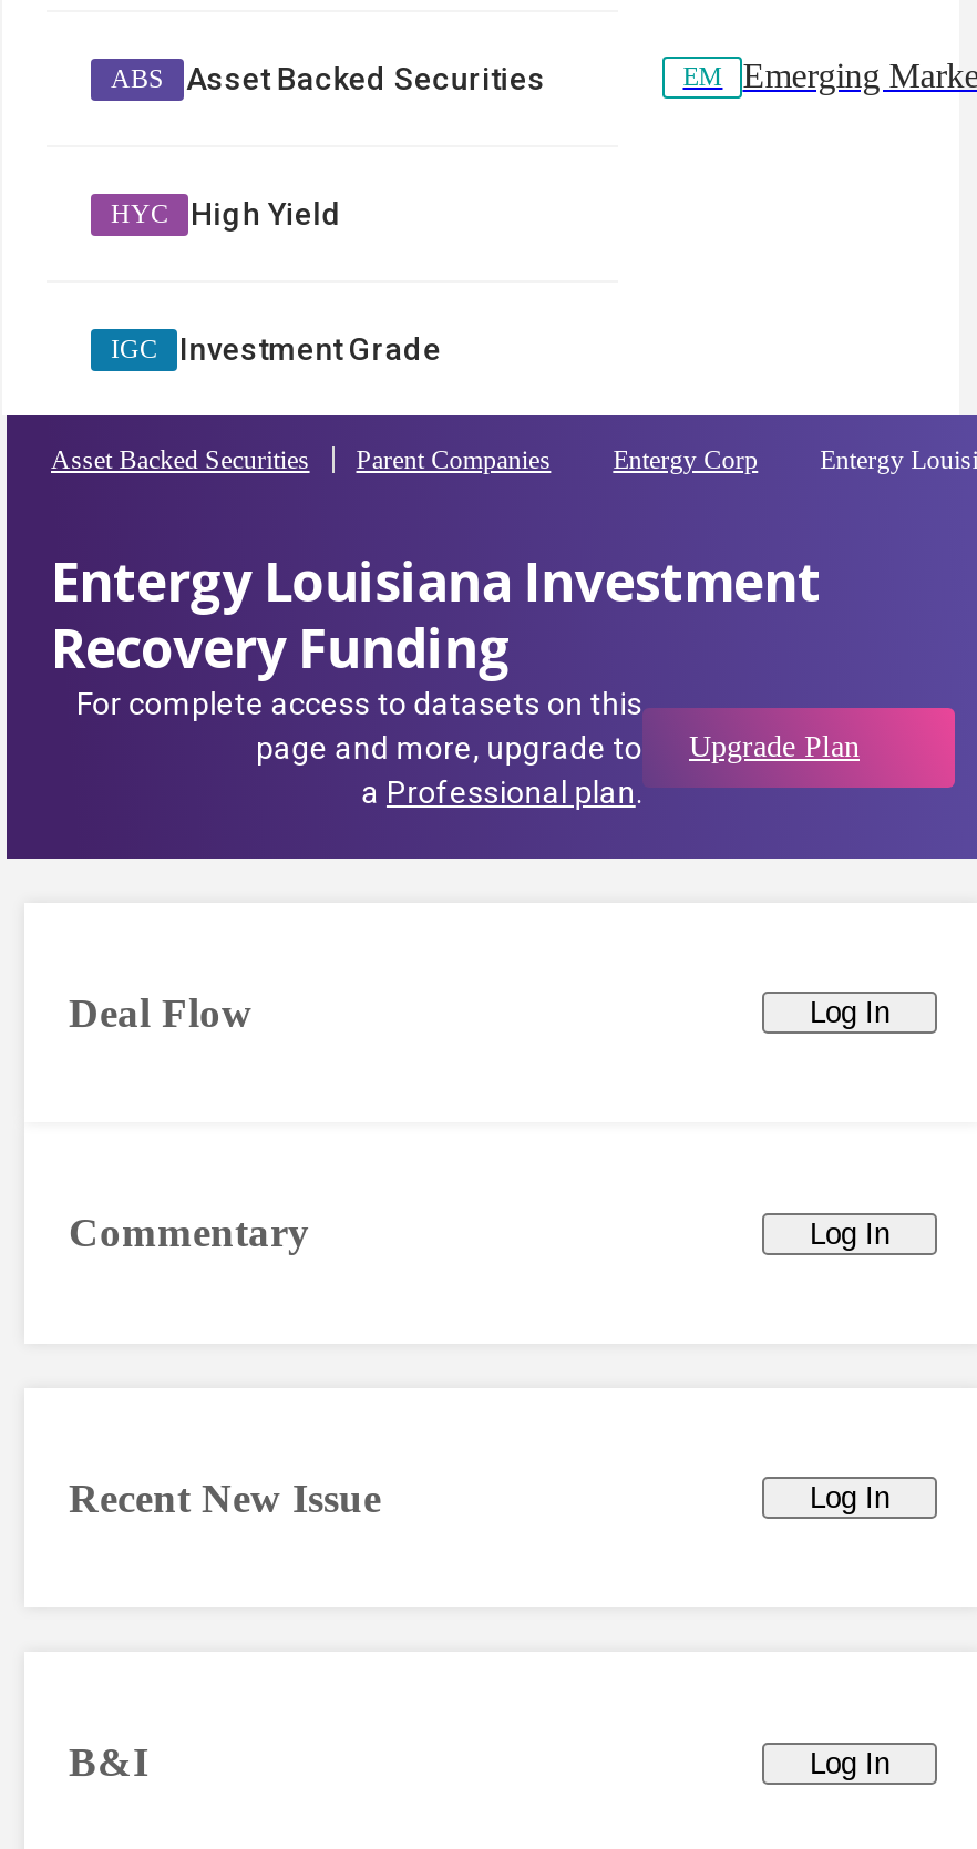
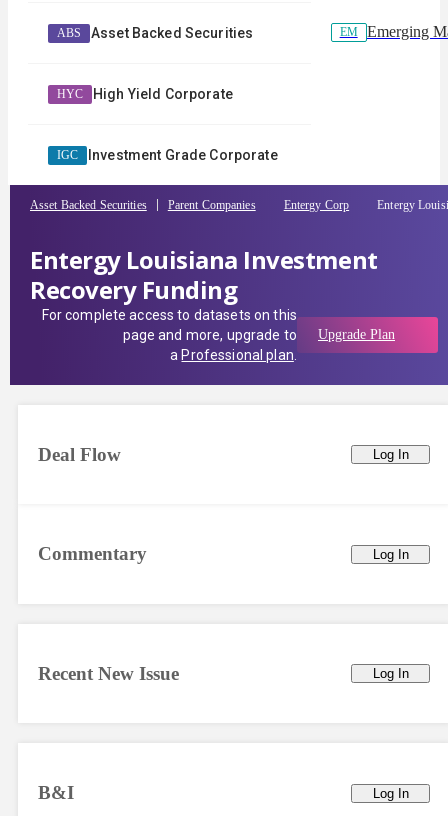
[191,196,342,232] High Yield -> [93,86,233,102] High Yield Corporate
[179,331,441,367] Investment Grade -> [88,147,278,163] Investment Grade Corporate

